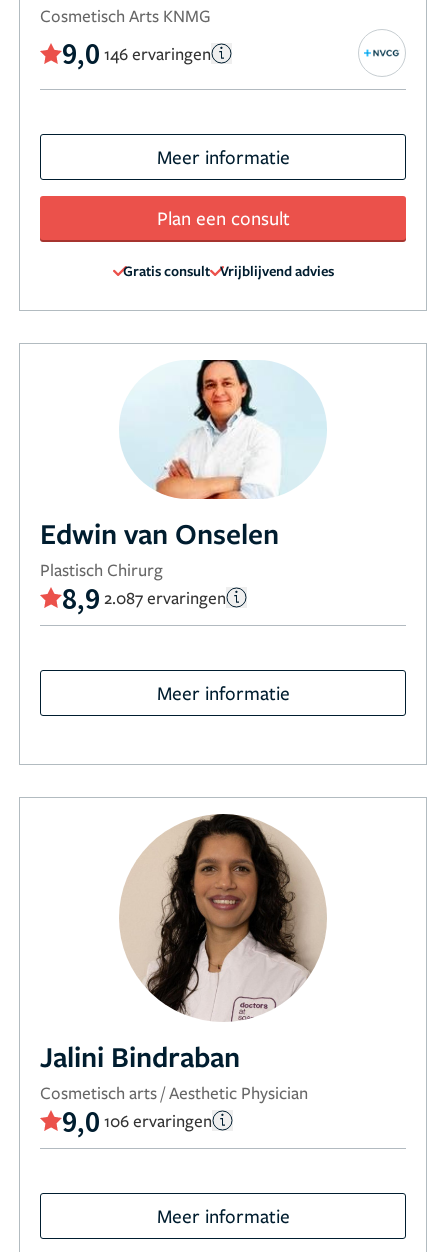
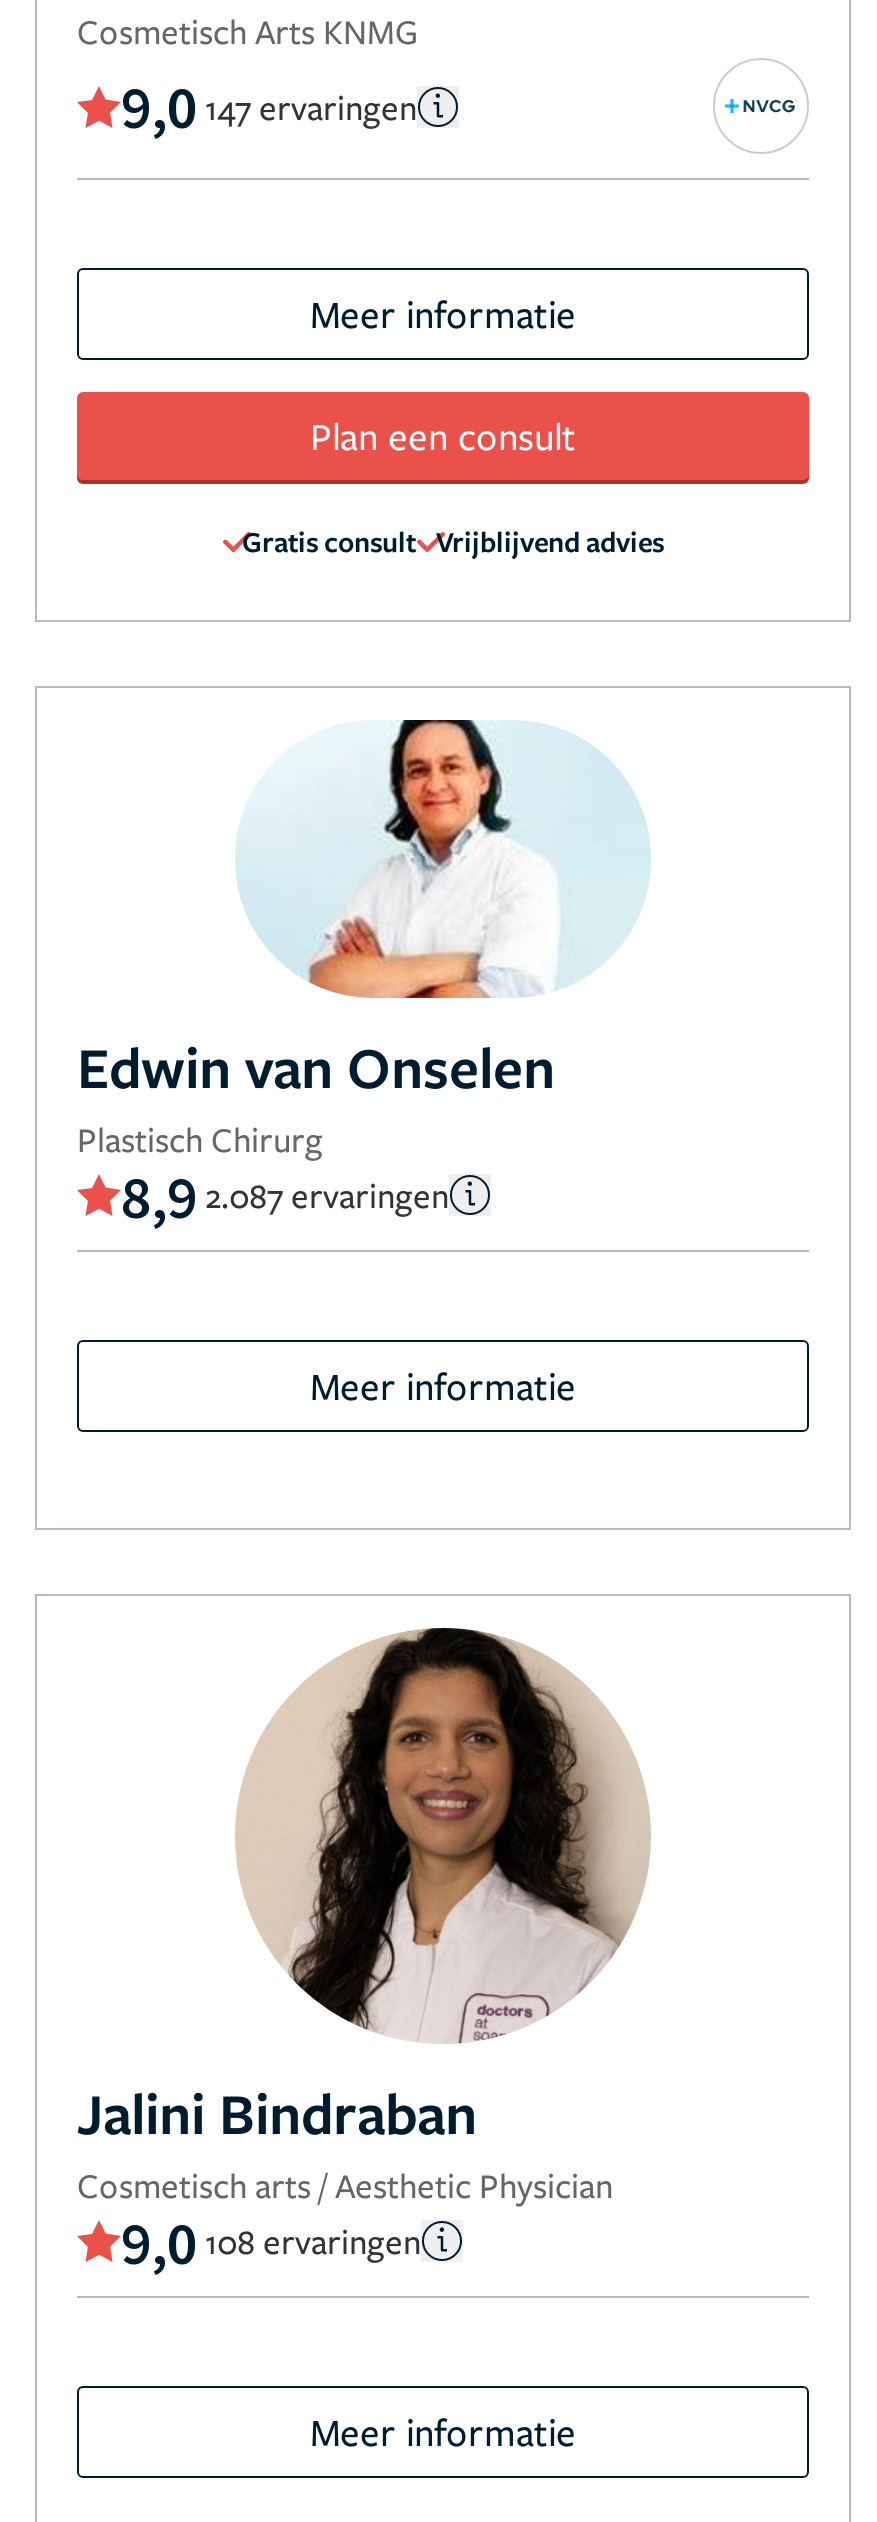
[62,34,211,72] 9,0 146 ervaringen -> [121,68,417,144] 9,0 147 ervaringen
[62,1102,212,1140] 9,0 106 ervaringen -> [121,2204,421,2280] 9,0 108 ervaringen

